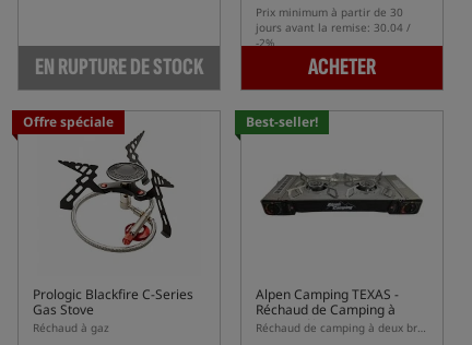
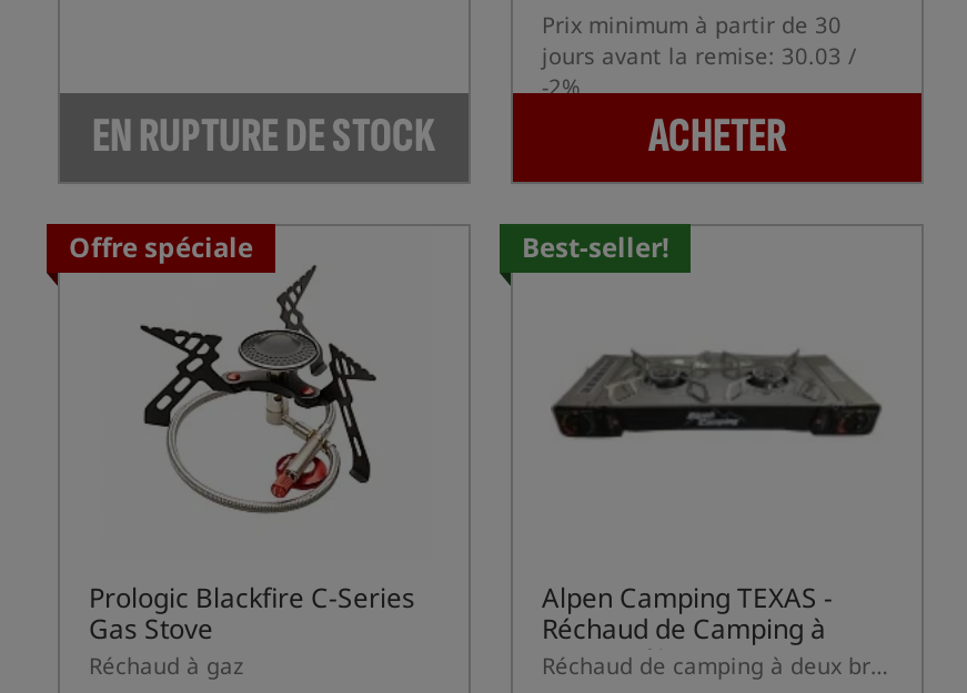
[256,20,411,35] jours avant la remise: 30.04 / -> [542,40,857,71] jours avant la remise: 30.03 /

